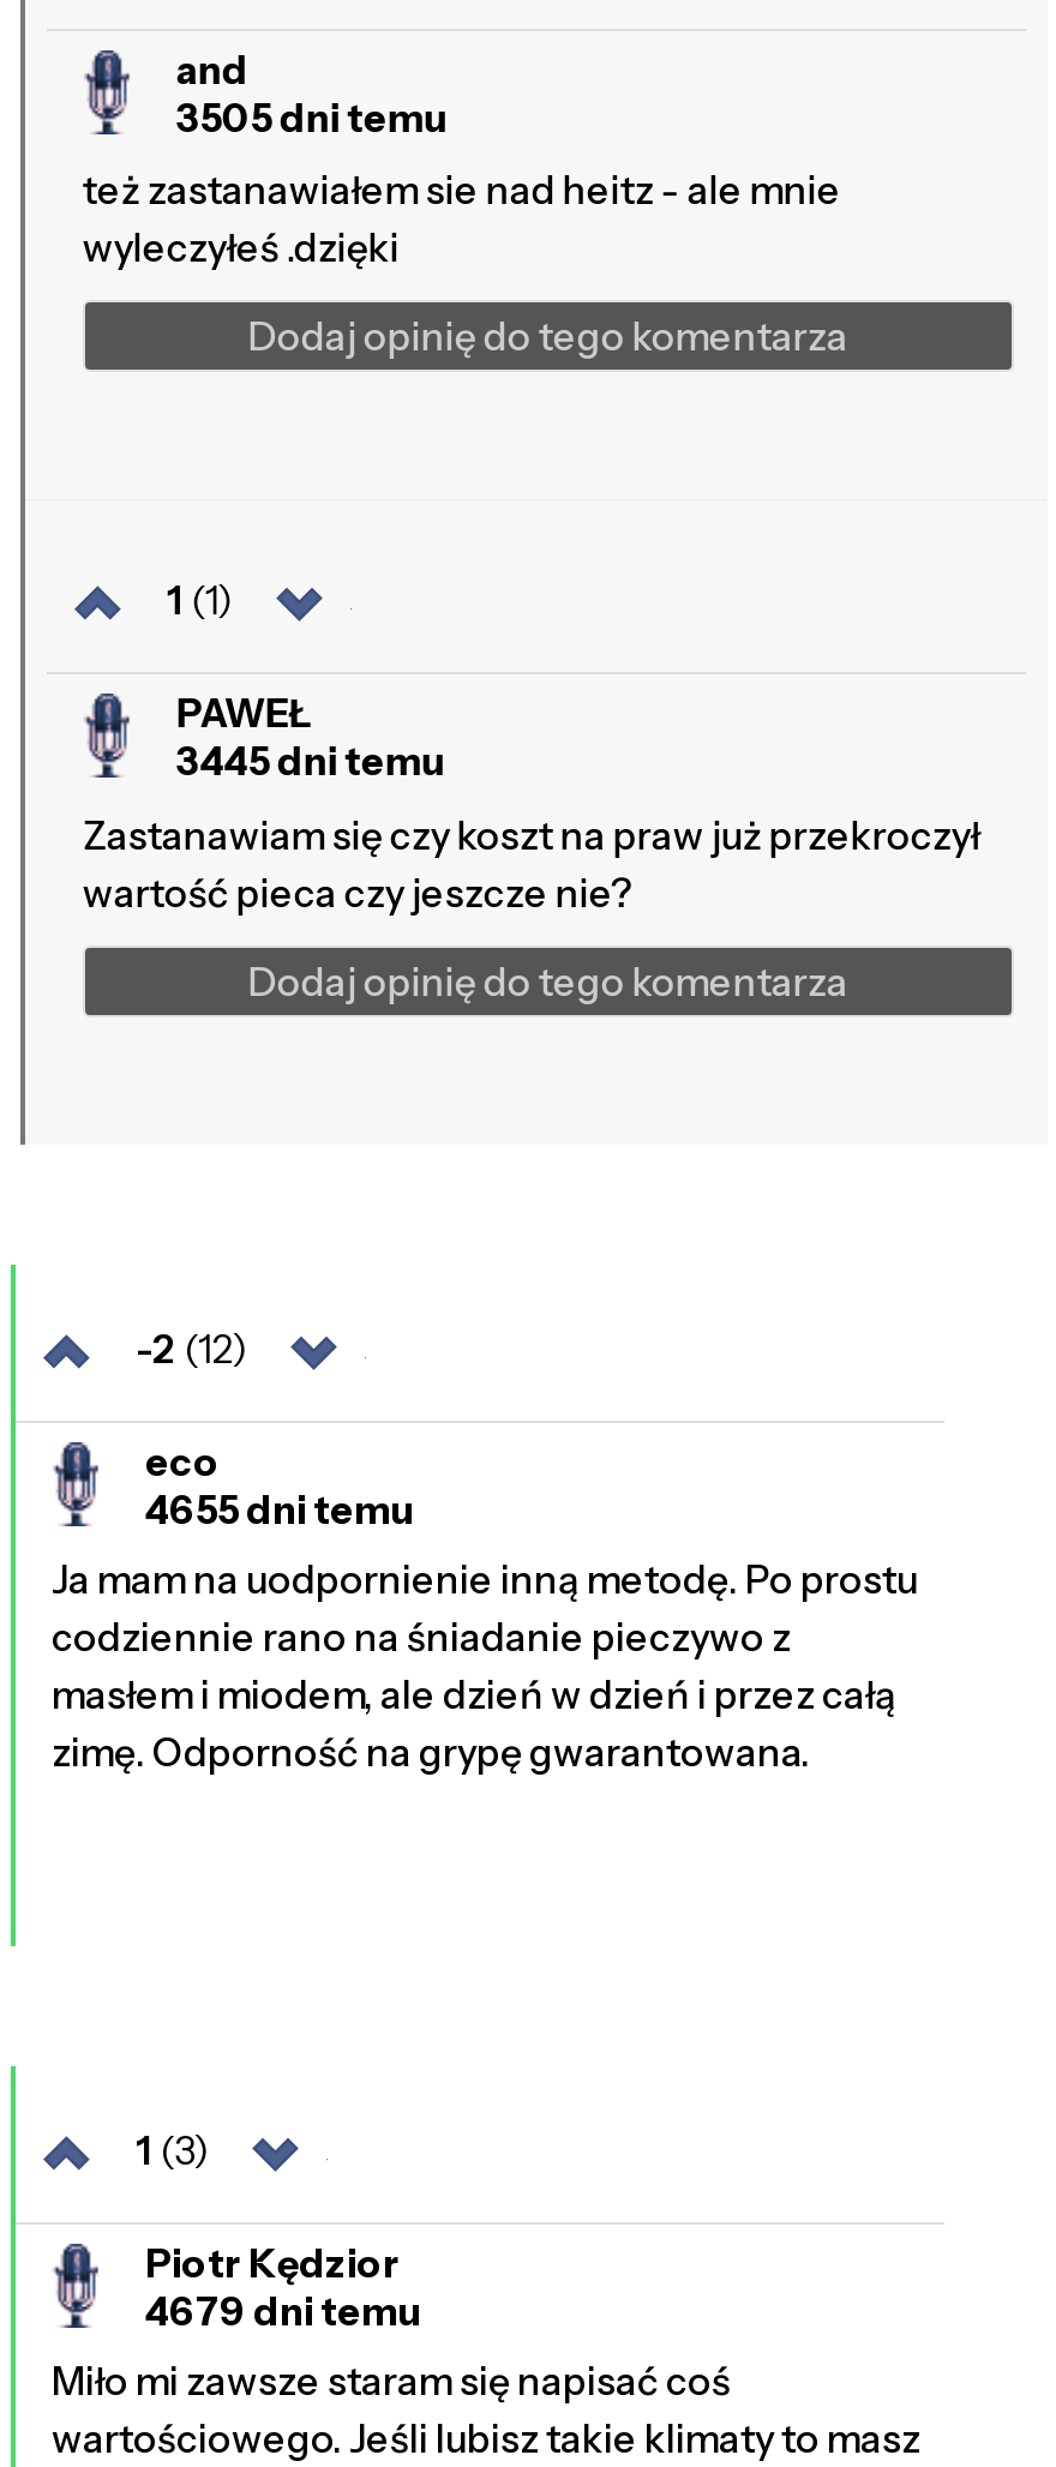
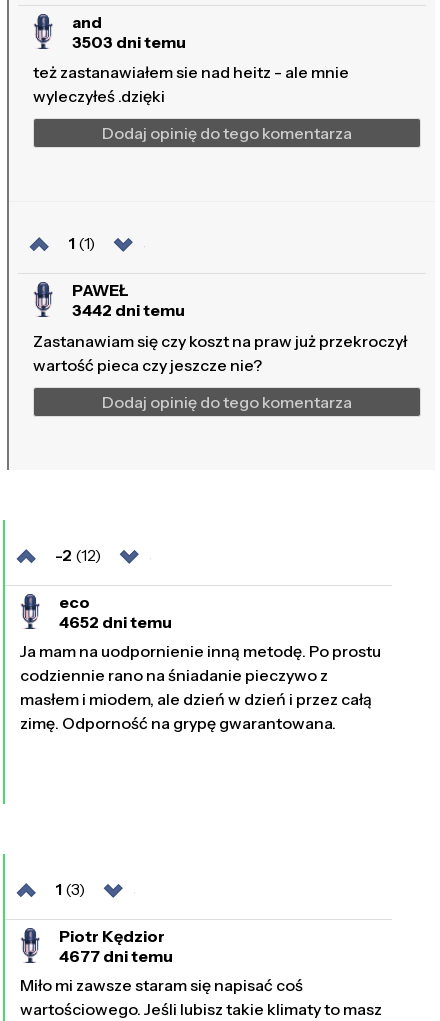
[176,93,447,141] 3505 dni temu -> [72,32,186,52] 3503 dni temu
[176,738,445,786] 3445 dni temu -> [72,300,185,320] 3442 dni temu
[145,1484,414,1532] 4655 dni temu -> [59,611,172,631] 4652 dni temu
[145,2286,421,2334] 4679 dni temu -> [59,945,173,965] 4677 dni temu

